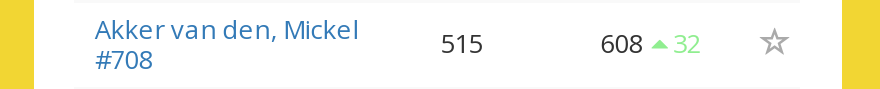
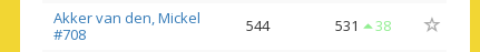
[441,25,483,61] 515 -> [247,15,270,35] 544
[601,25,643,61] 608 -> [336,15,359,35] 531
[667,25,701,61] 32 -> [372,15,391,35] 38

